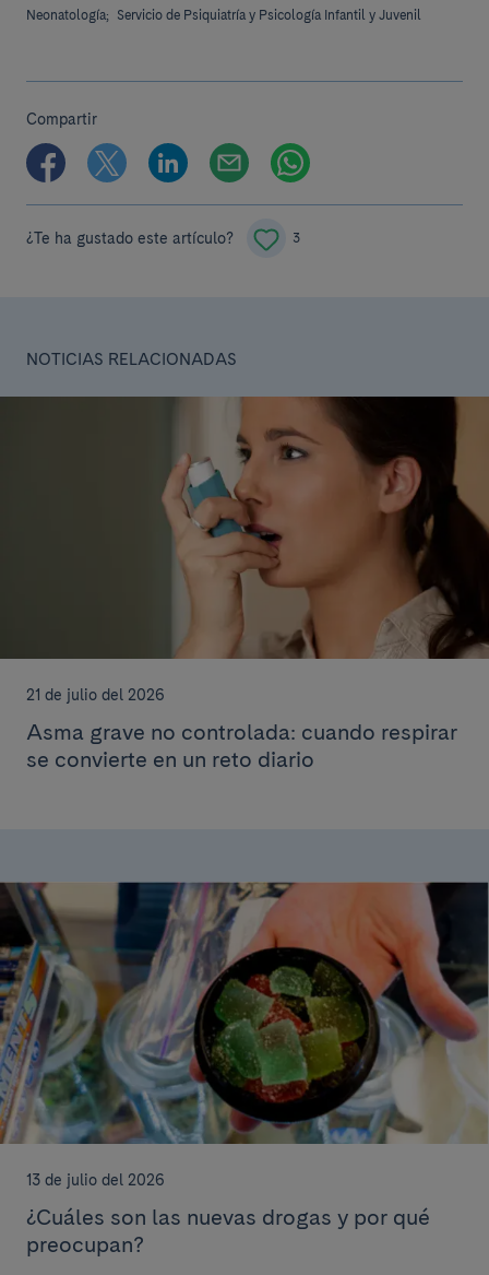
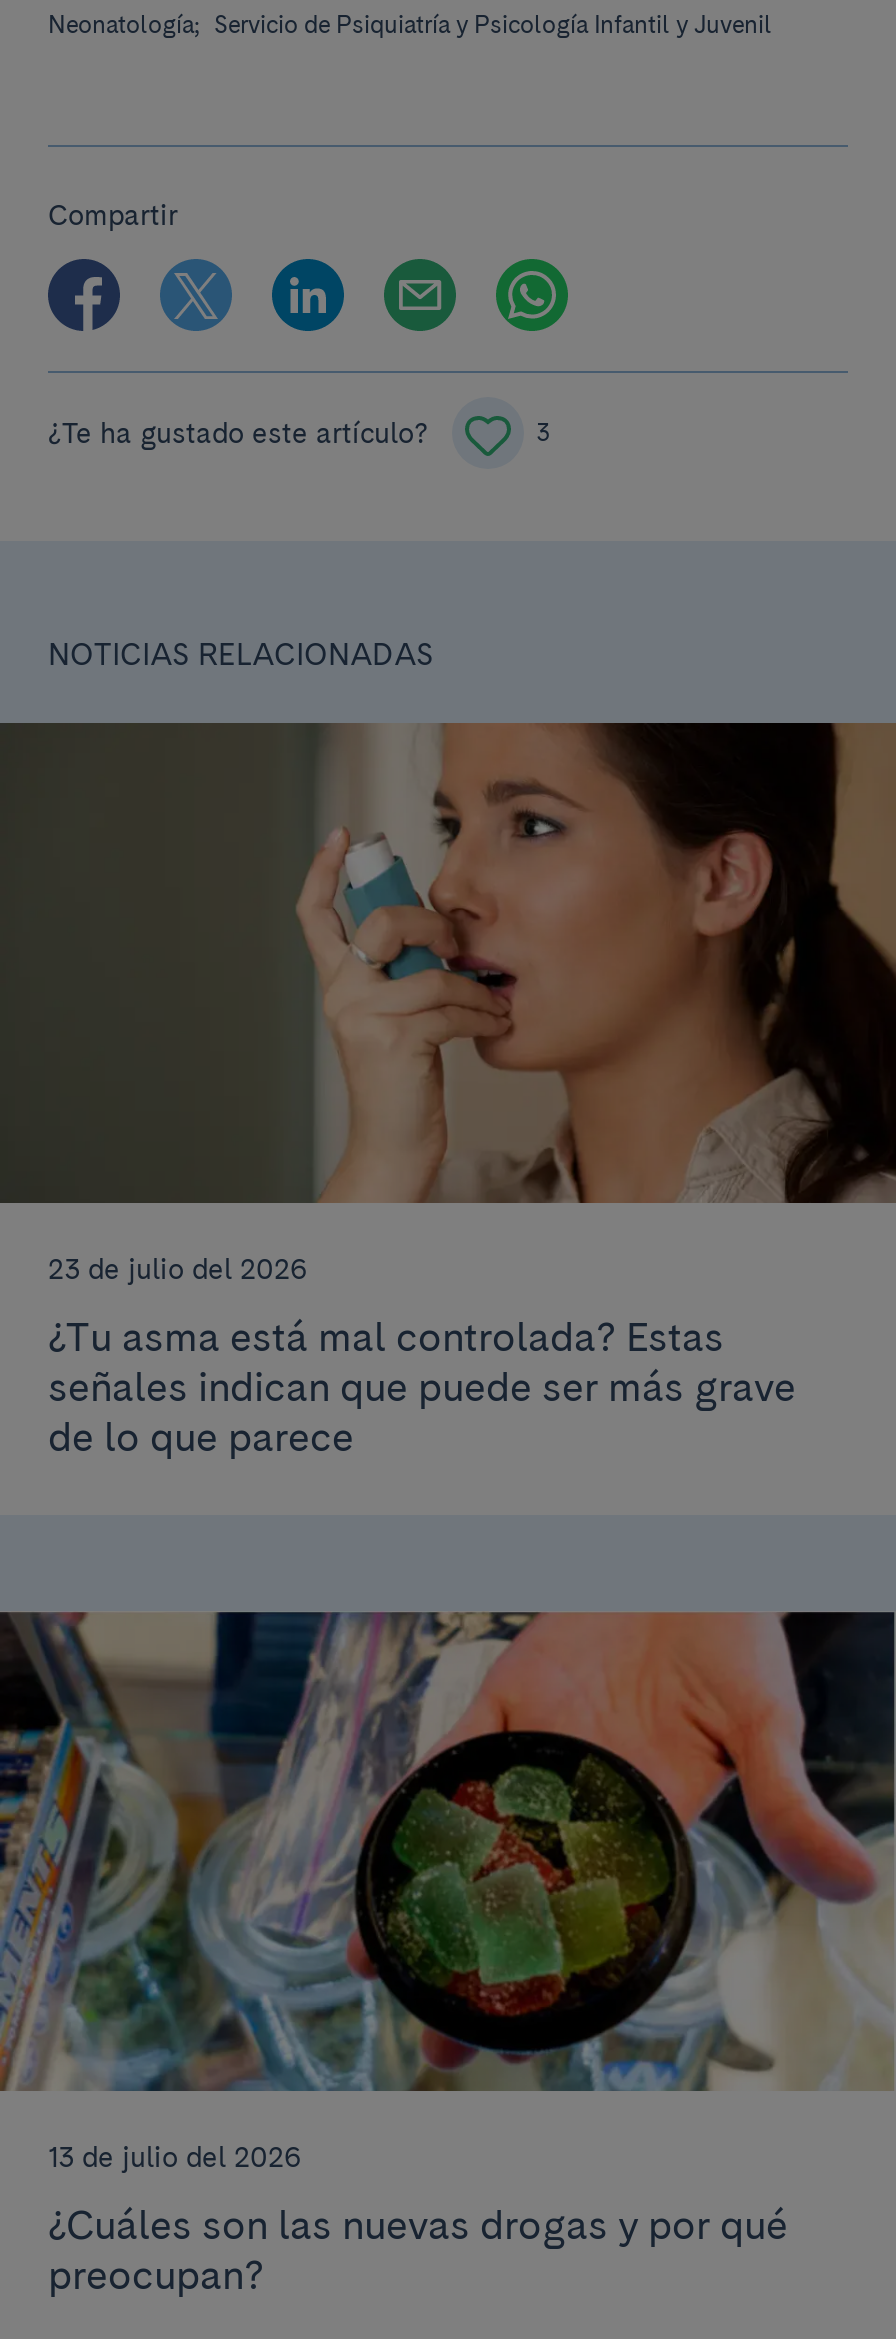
[26,687,165,704] 21 de julio del 2026 -> [48,1253,308,1285] 23 de julio del 2026
[26,719,457,773] Asma grave no controlada: cuando respirar | se convierte en un reto diario -> [48,1313,796,1461] ¿Tu asma está mal controlada? Estas | señales indican que puede ser más grave | de lo que parece

